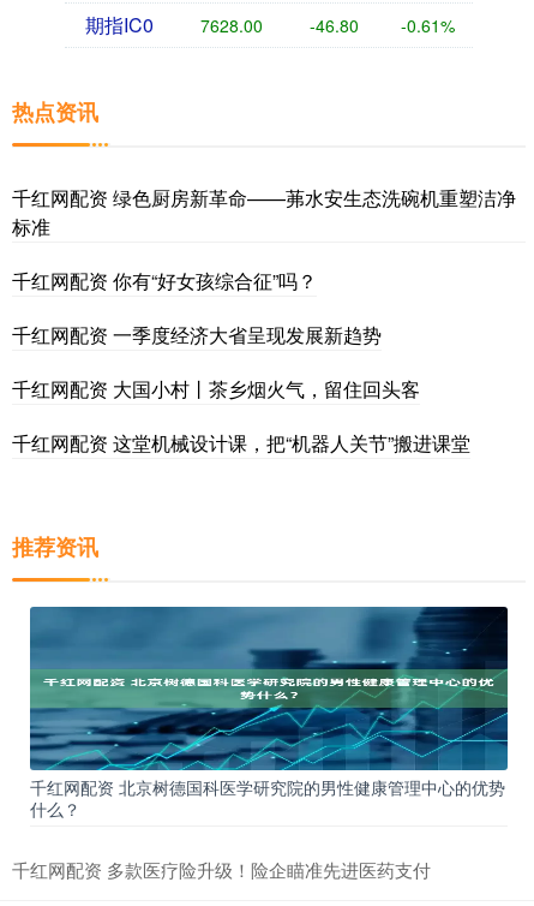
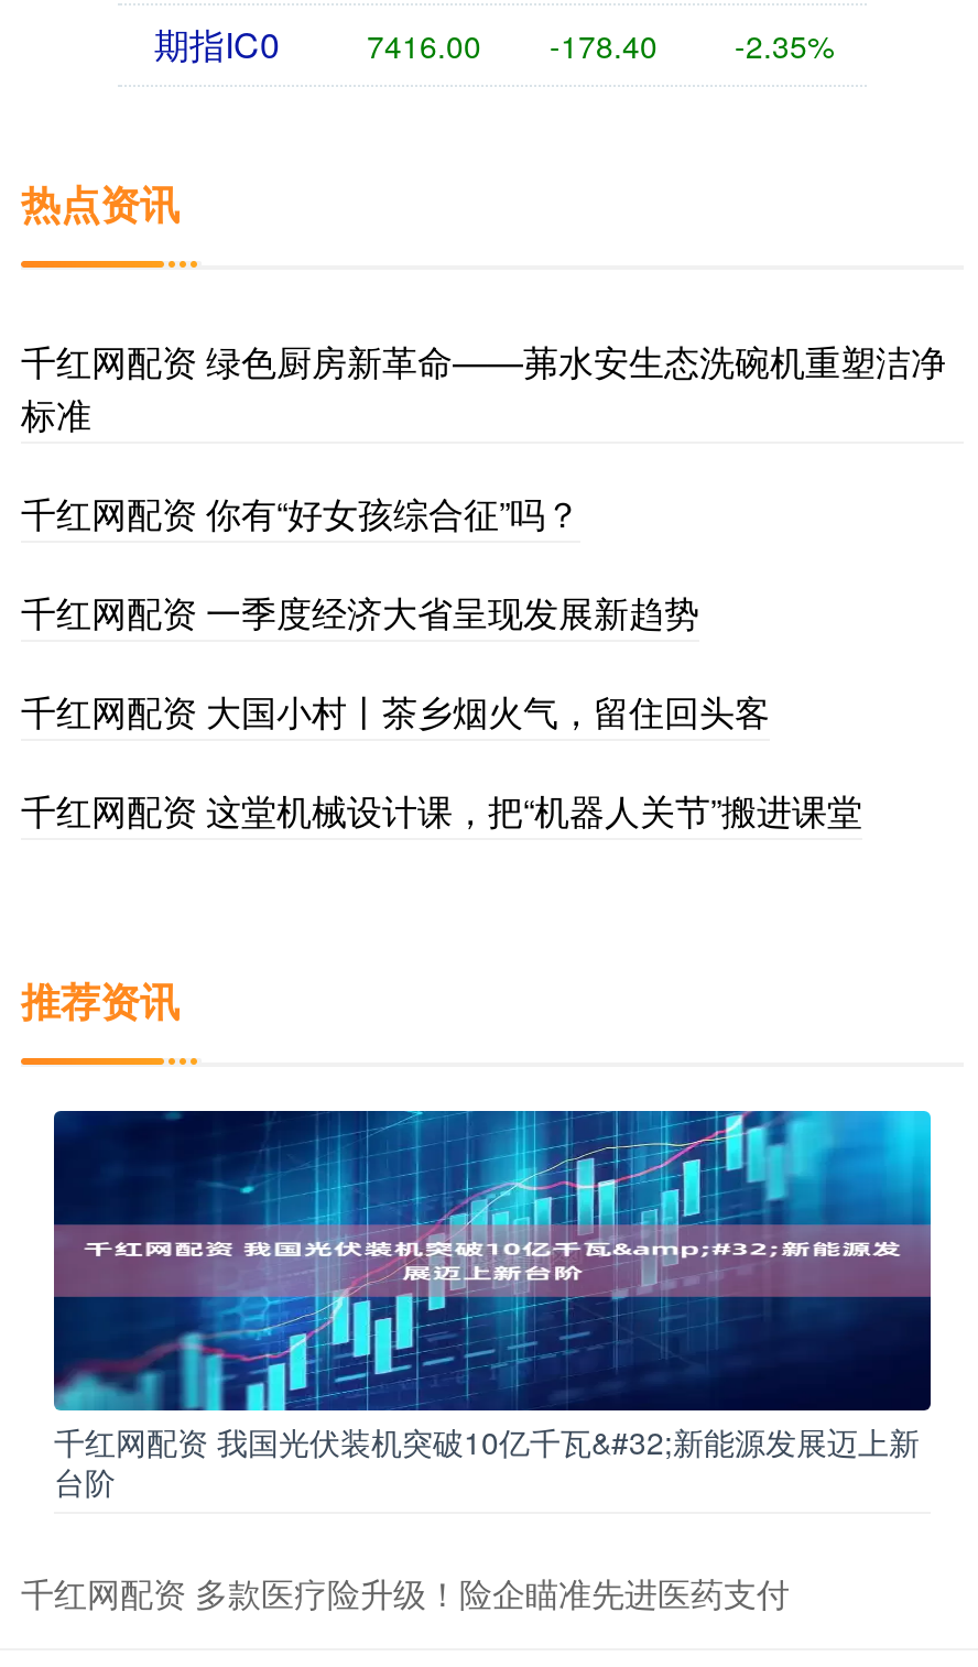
[200,13,263,37] 7628.00 -> [367,23,481,67] 7416.00
[310,13,359,37] -46.80 -> [550,23,658,67] -178.40
[401,13,455,37] -0.61% -> [735,23,834,67] -2.35%
[29,606,509,821] [image] | 千红网配资 北京树德国科医学研究院的男性健康管理中心的优势 | 什么？ -> [52,1109,933,1503] [image] | 千红网配资 我国光伏装机突破10亿千瓦&#32;新能源发展迈上新 | 台阶

